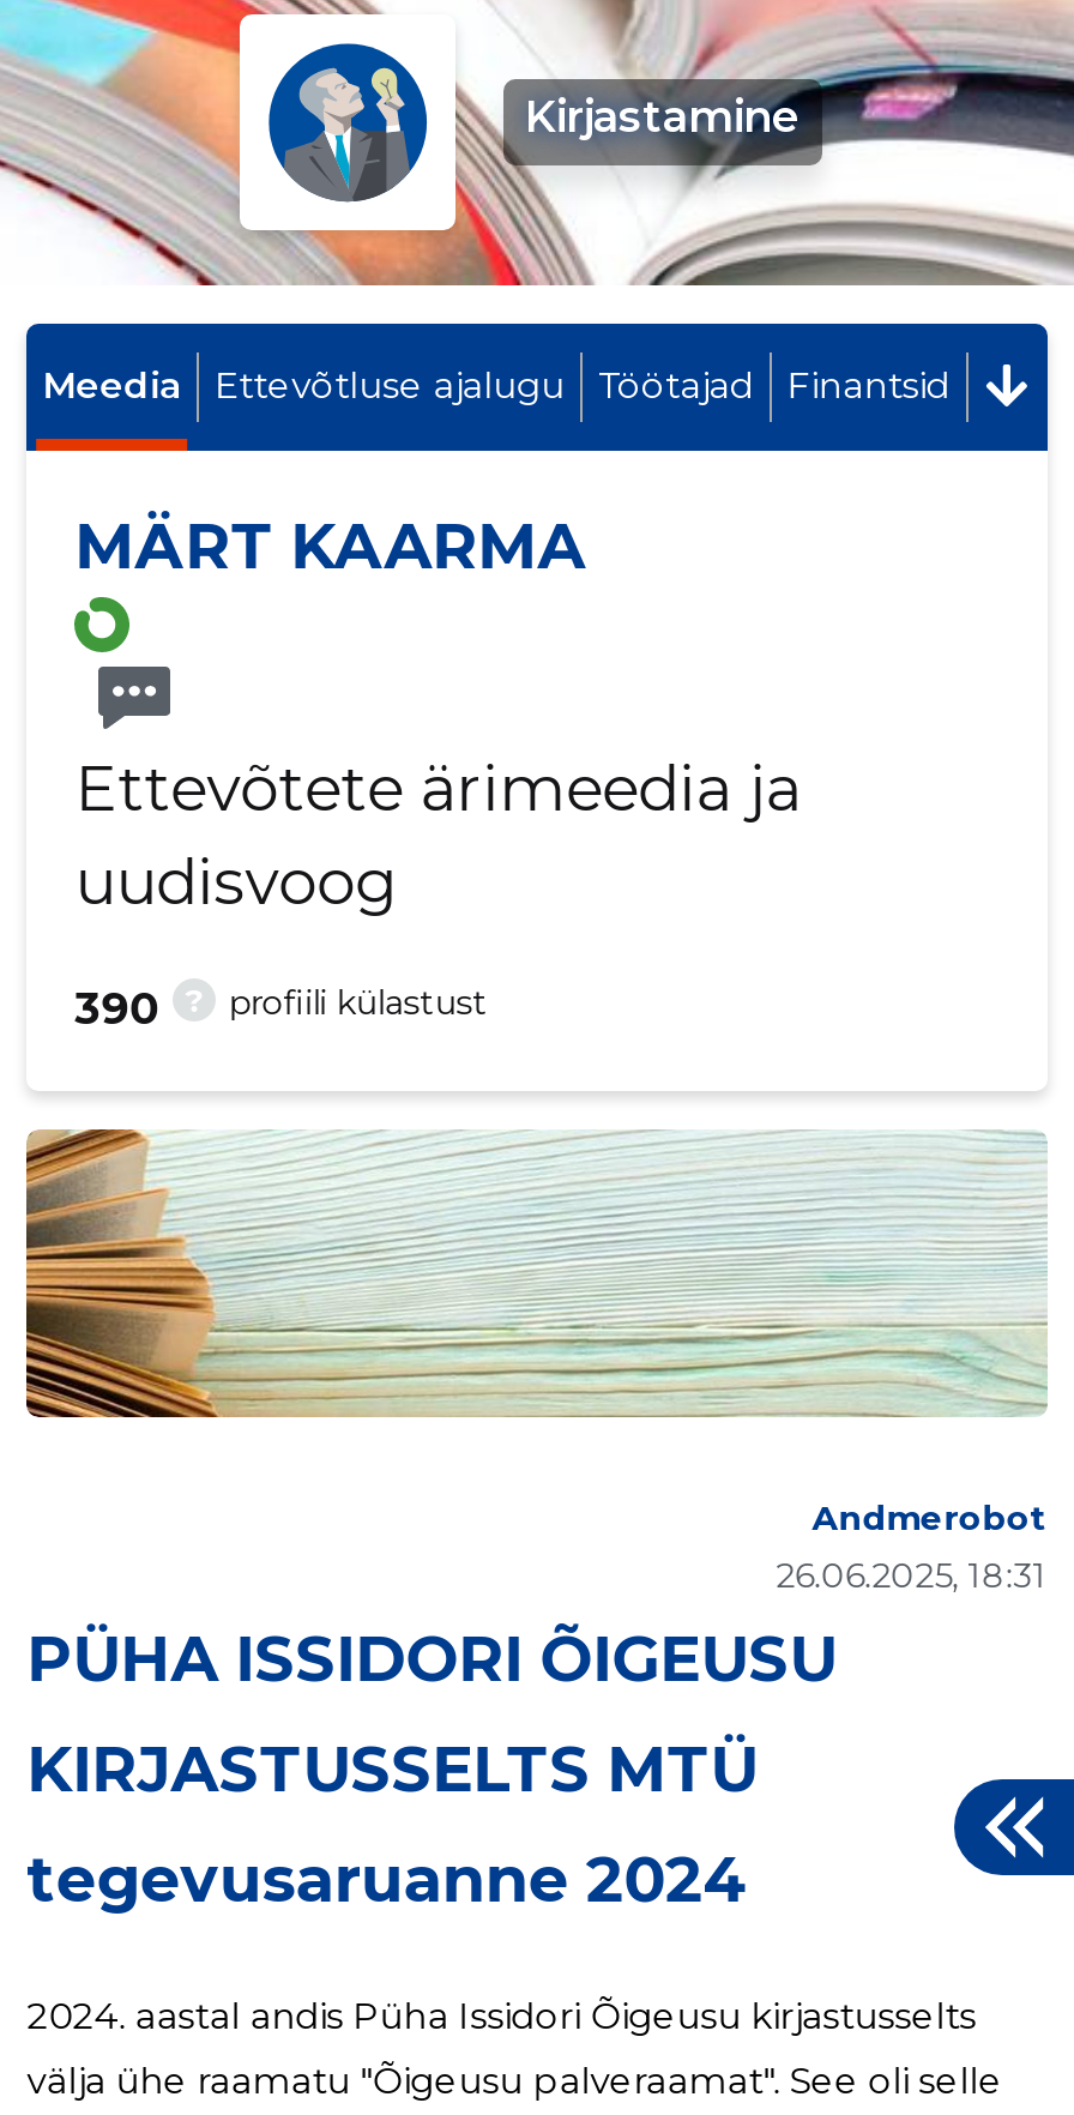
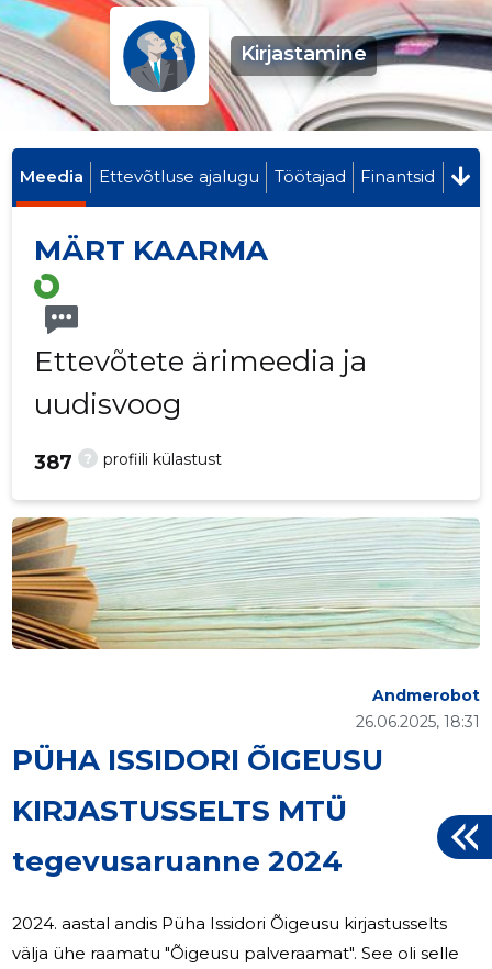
[75,984,161,1037] 390 -> [34,451,73,475] 387

